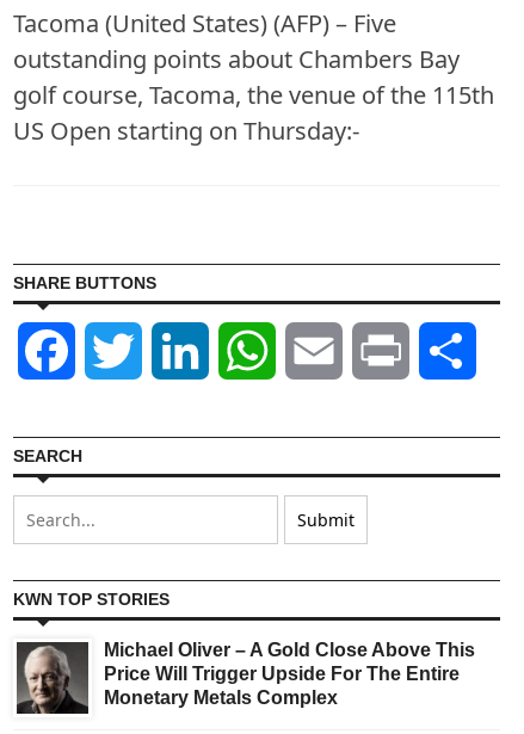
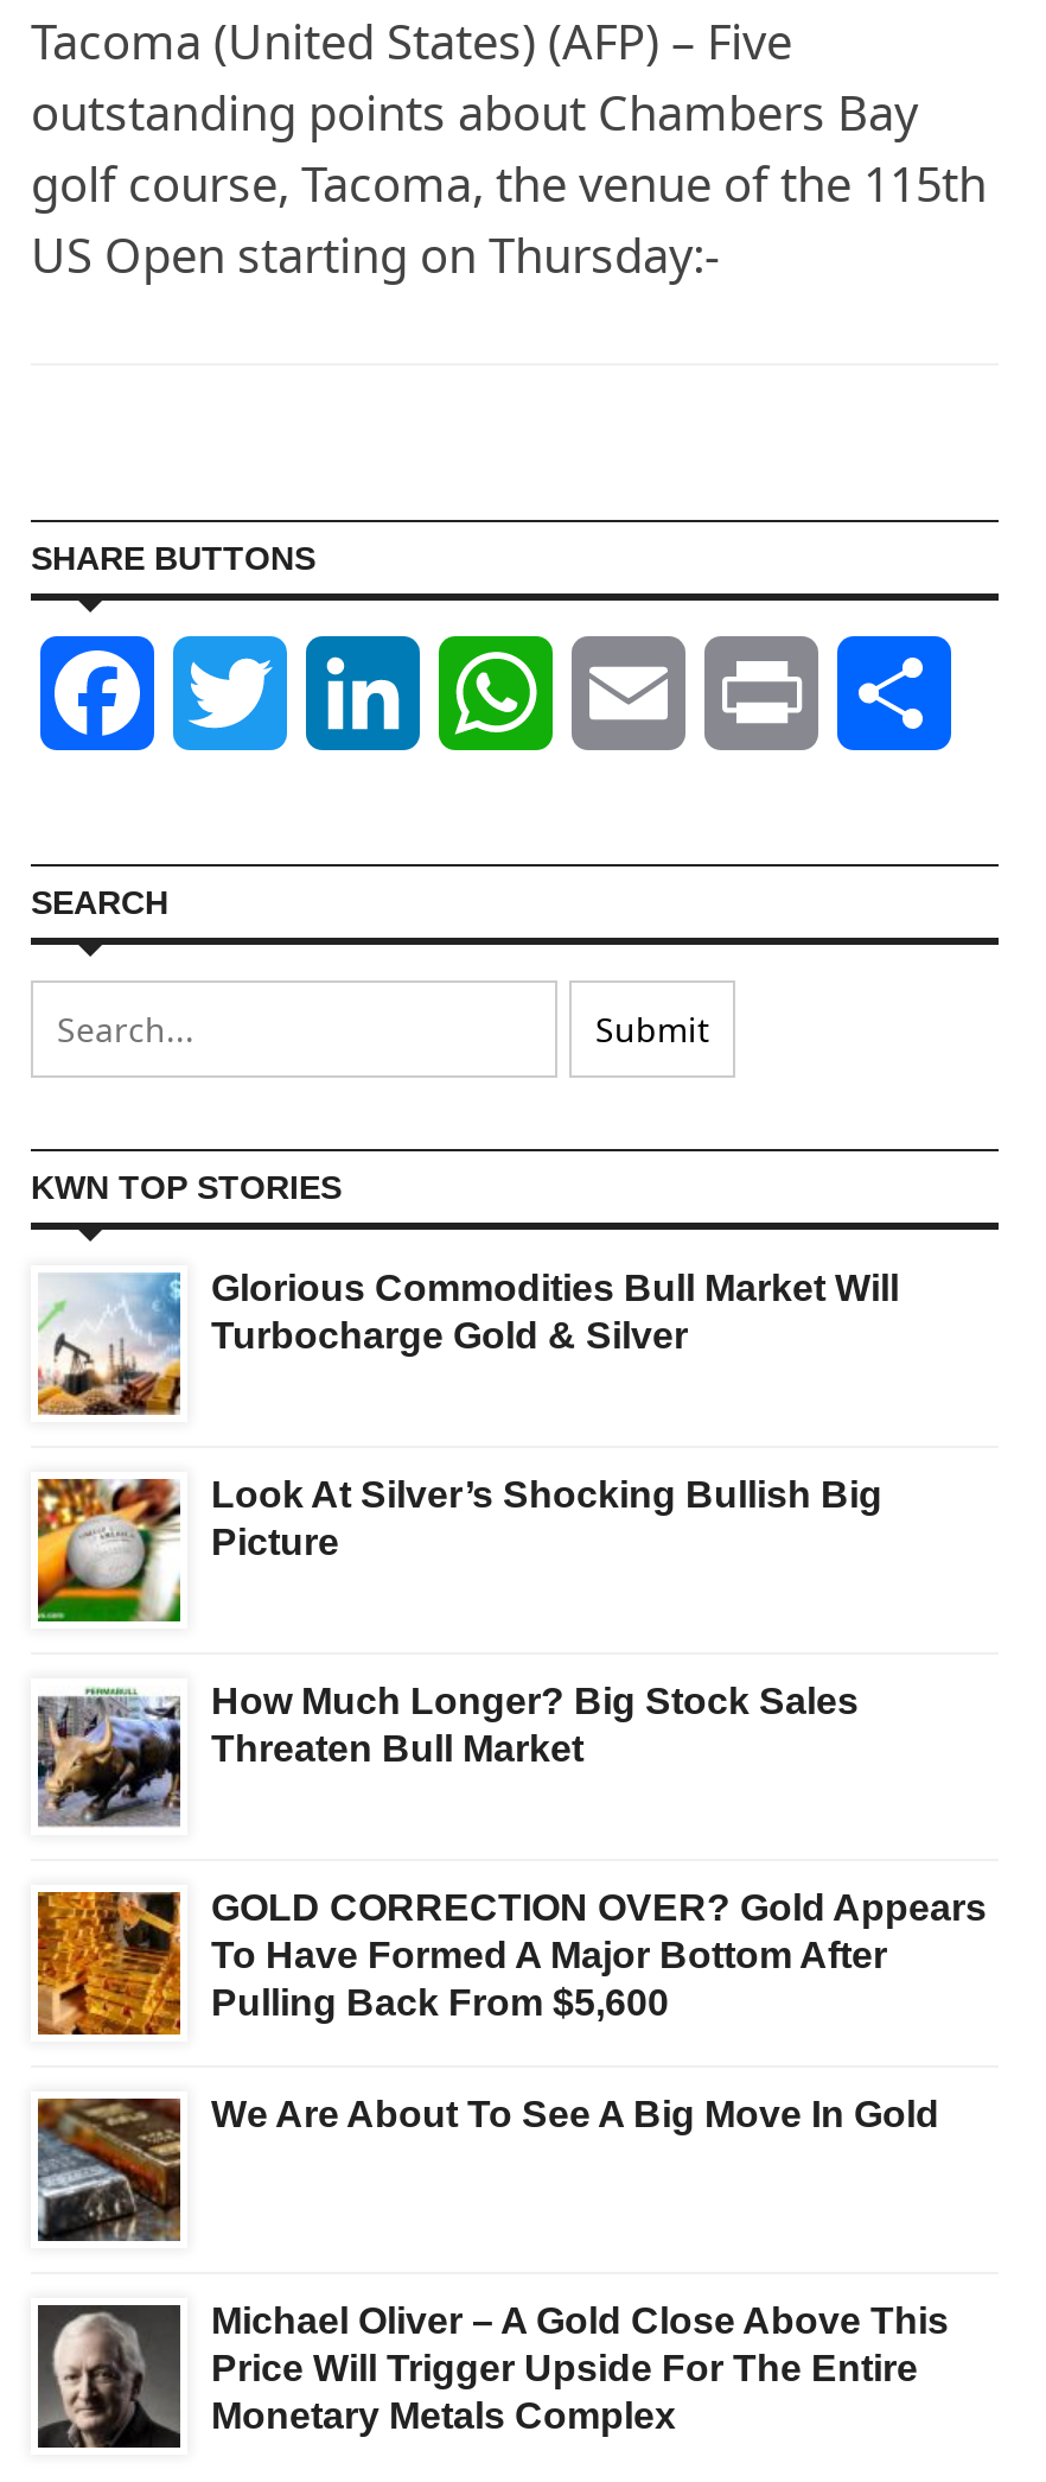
none -> [36,1268,899,1417] [image] | Glorious Commodities Bull Market Will | Turbocharge Gold & Silver
none -> [36,1475,882,1624] [image] | Look At Silver’s Shocking Bullish Big | Picture
none -> [36,1681,859,1828] [image] | How Much Longer? Big Stock Sales | Threaten Bull Market
none -> [36,1888,987,2135] [image] | GOLD CORRECTION OVER? Gold Appears | To Have Formed A Major Bottom After | Pulling Back From $5,600 | We Are About To See A Big Move In Gold
none -> [36,2096,183,2243] [image]

